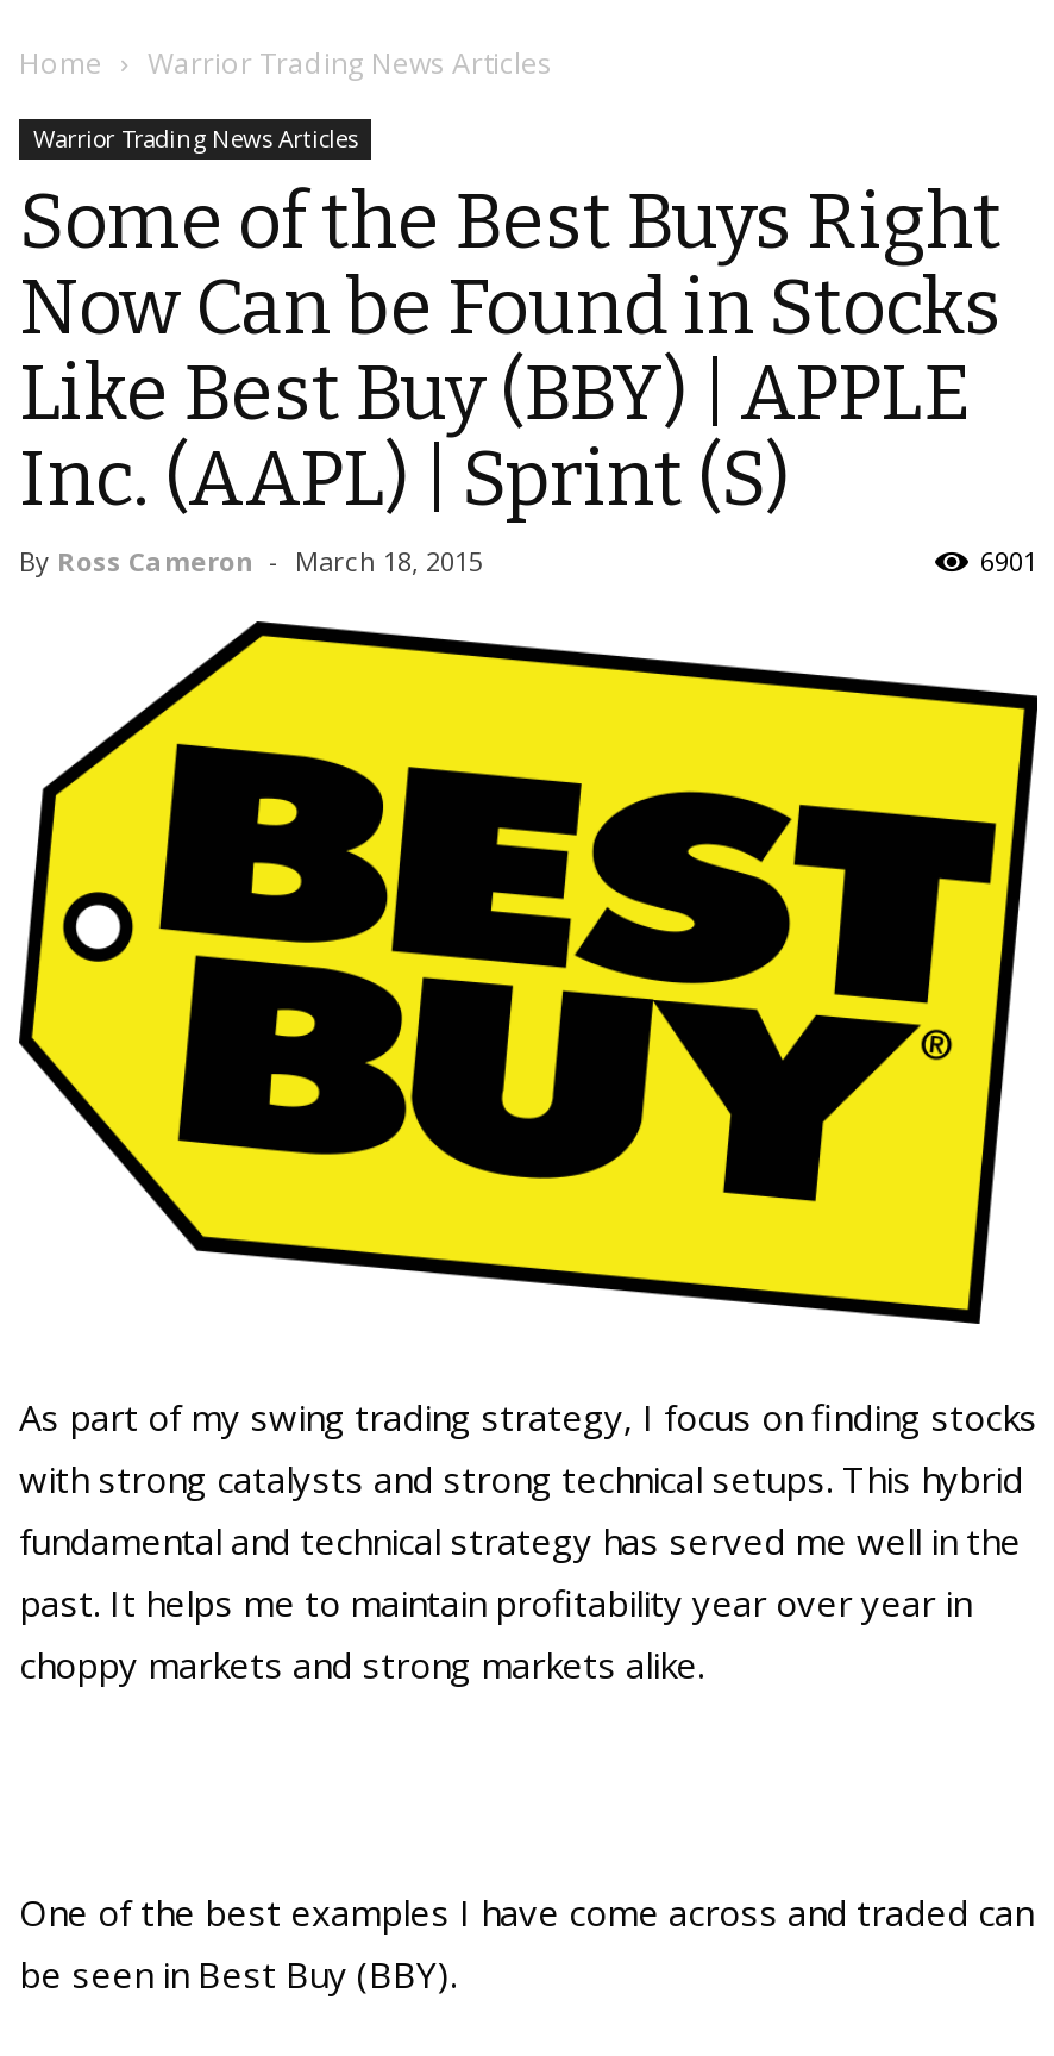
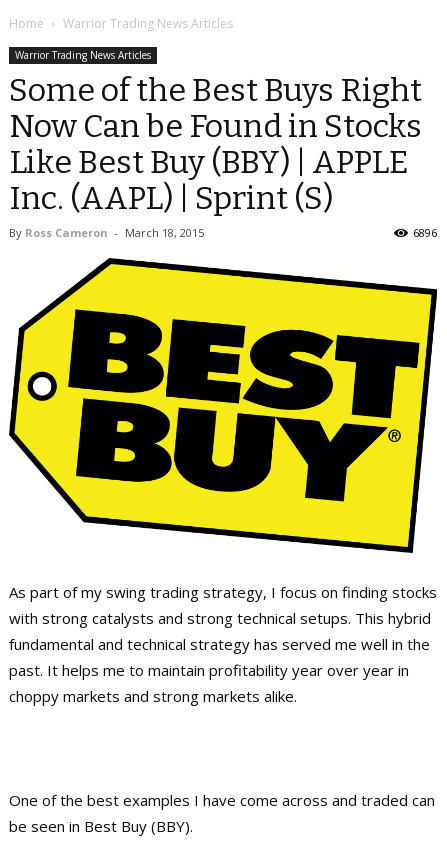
[980,543,1037,579] 6901 -> [413,225,437,240] 6896

